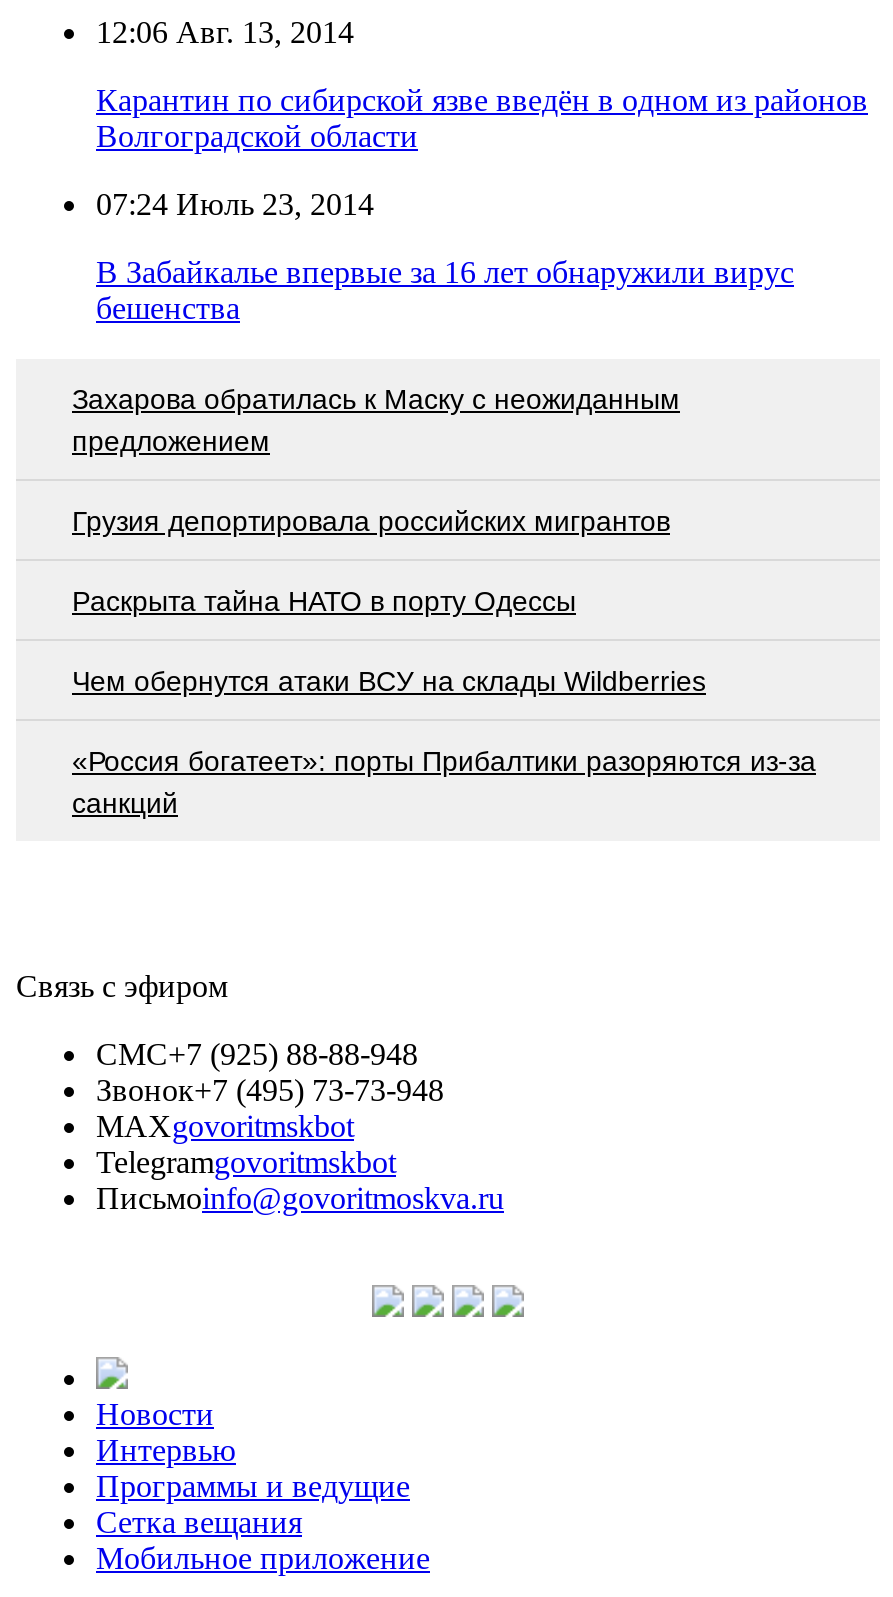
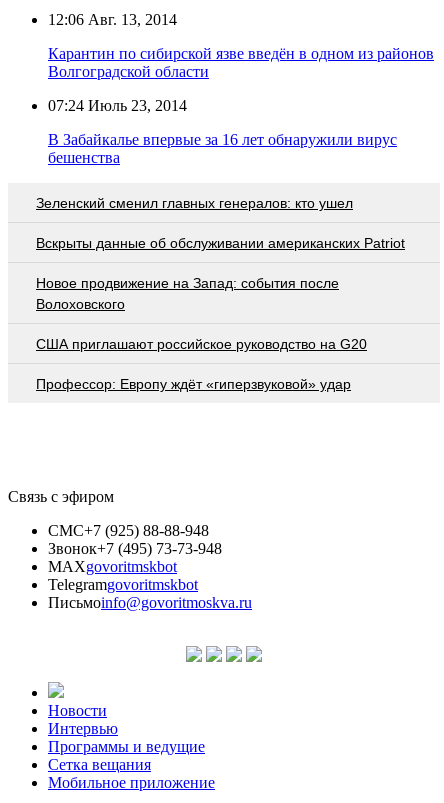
[72,382,680,456] Захарова обратилась к Маску с неожиданным | предложением -> [36,195,353,211] Зеленский сменил главных генералов: кто ушел
[72,504,670,536] Грузия депортировала российских мигрантов -> [36,235,405,251] Вскрыты данные об обслуживании американских Patriot
[72,584,576,616] Раскрыта тайна НАТО в порту Одессы -> [36,275,339,312] Новое продвижение на Запад: события после | Волоховского
[72,664,706,696] Чем обернутся атаки ВСУ на склады Wildberries -> [36,336,367,352] США приглашают российское руководство на G20
[72,744,816,818] «Россия богатеет»: порты Прибалтики разоряются из-за | санкций -> [36,376,351,392] Профессор: Европу ждёт «гиперзвуковой» удар

